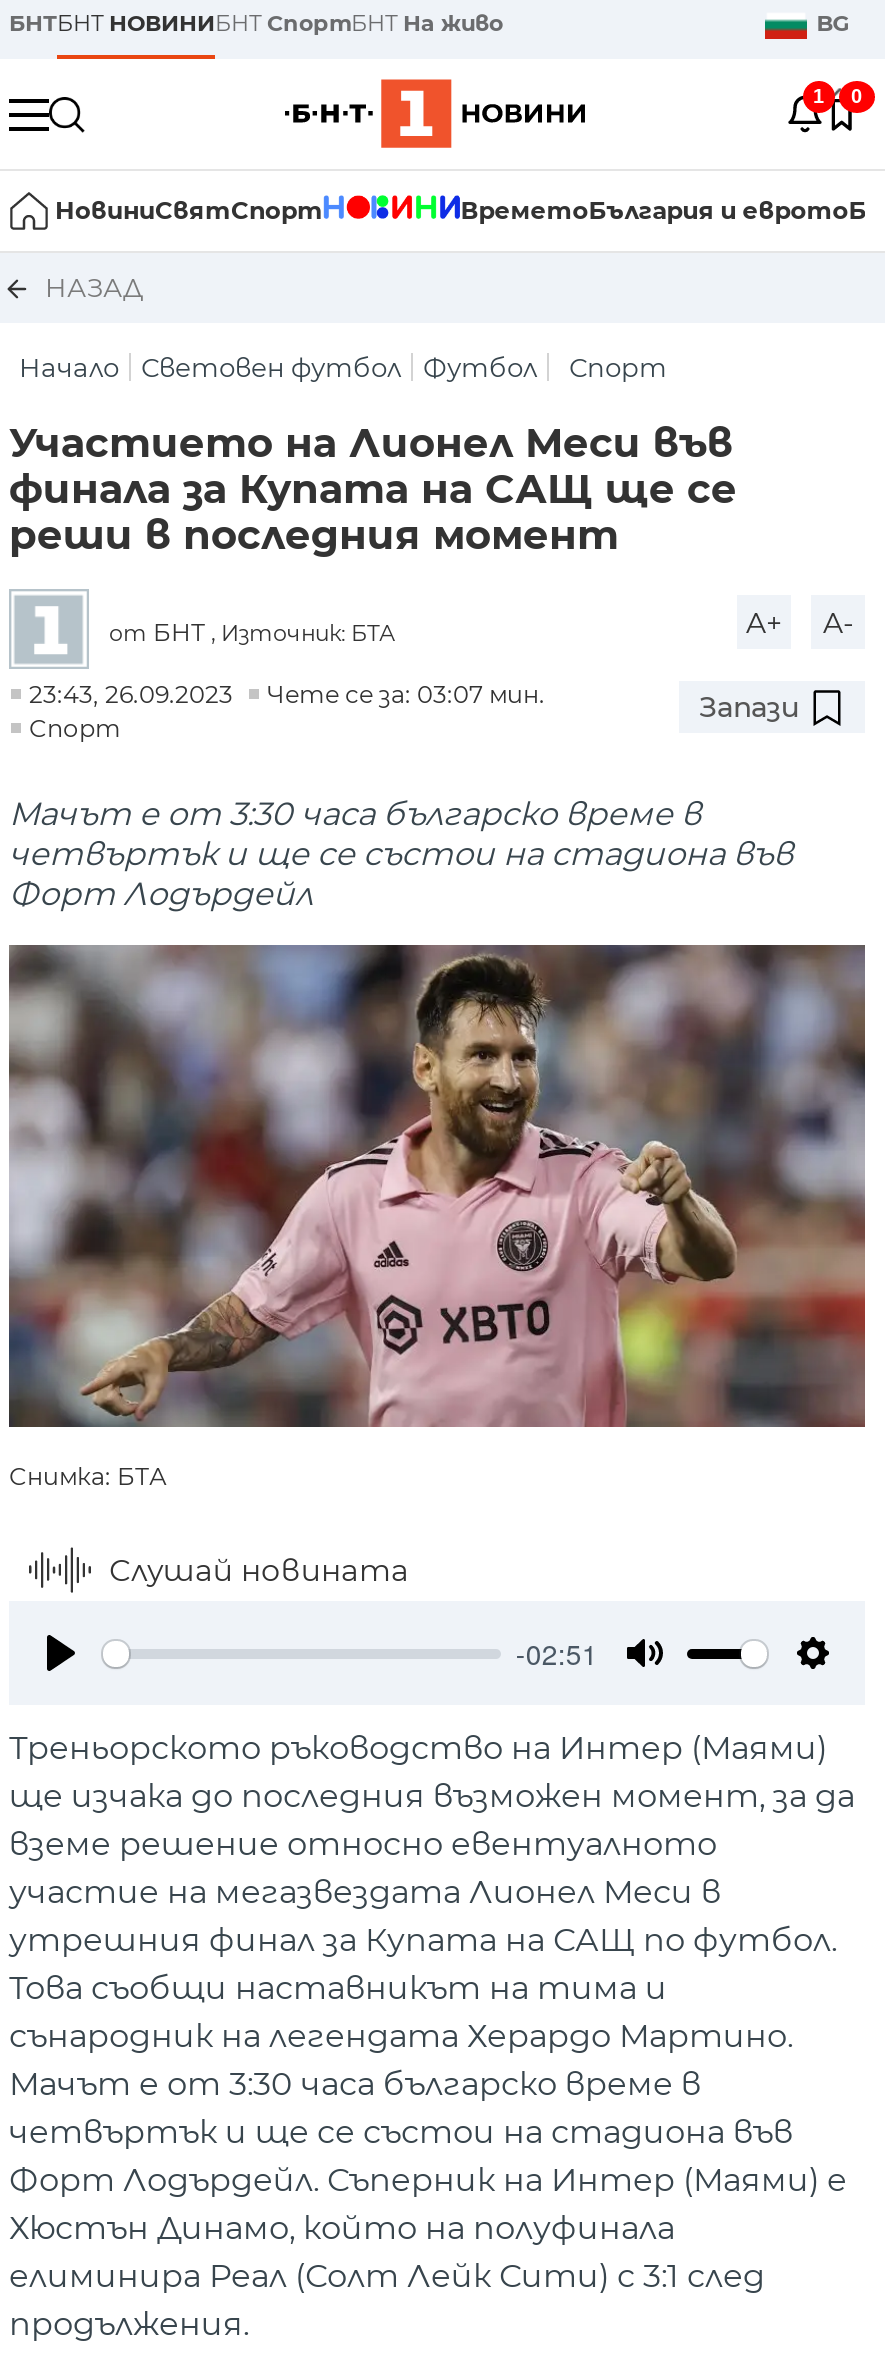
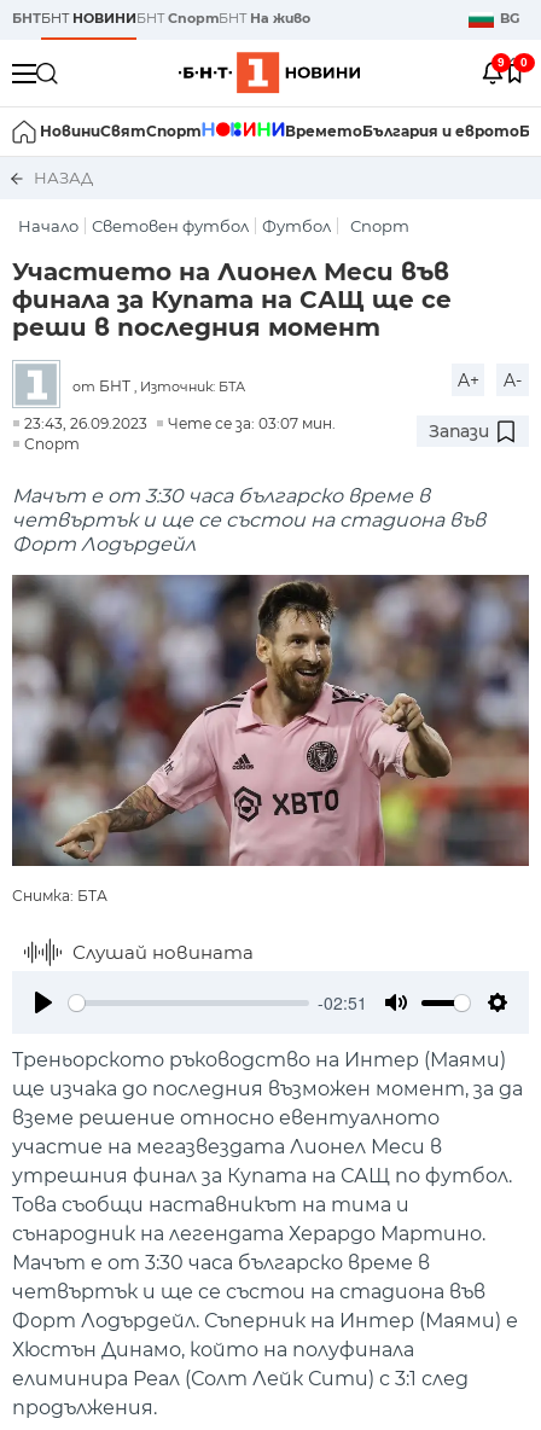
[813,85,863,107] 1 0 -> [498,56,528,69] 9 0

